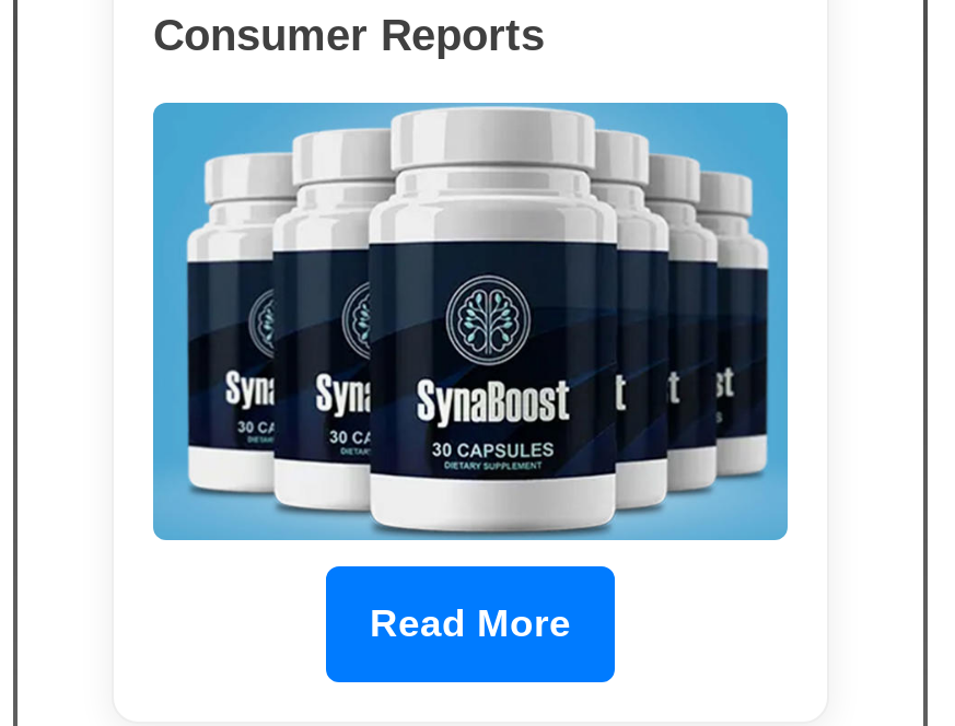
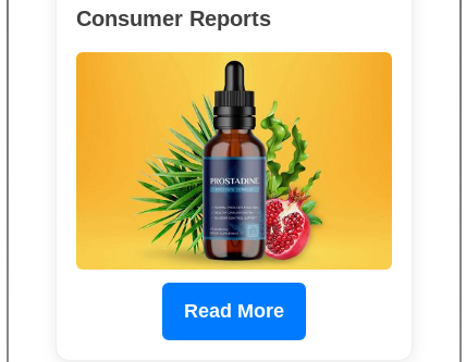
[151,101,790,542] [image] -> [75,51,393,271] [image]

